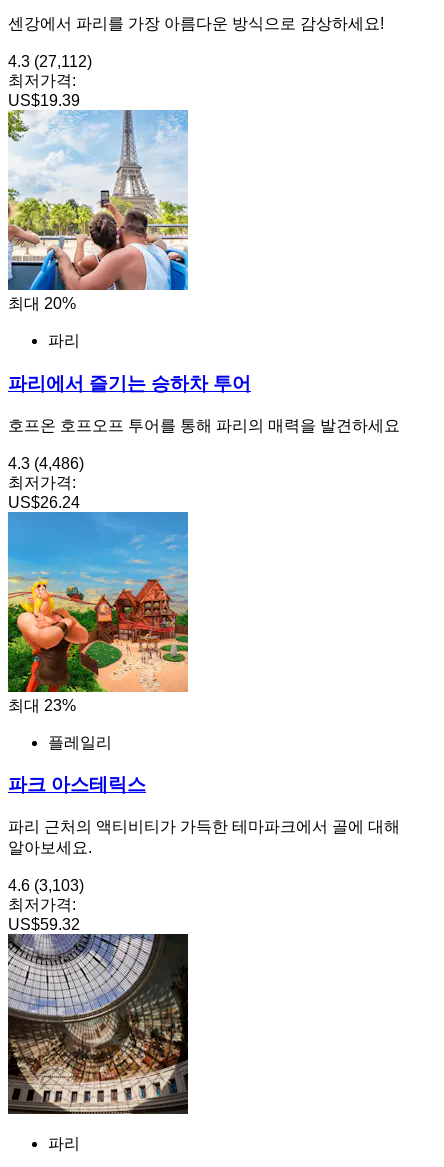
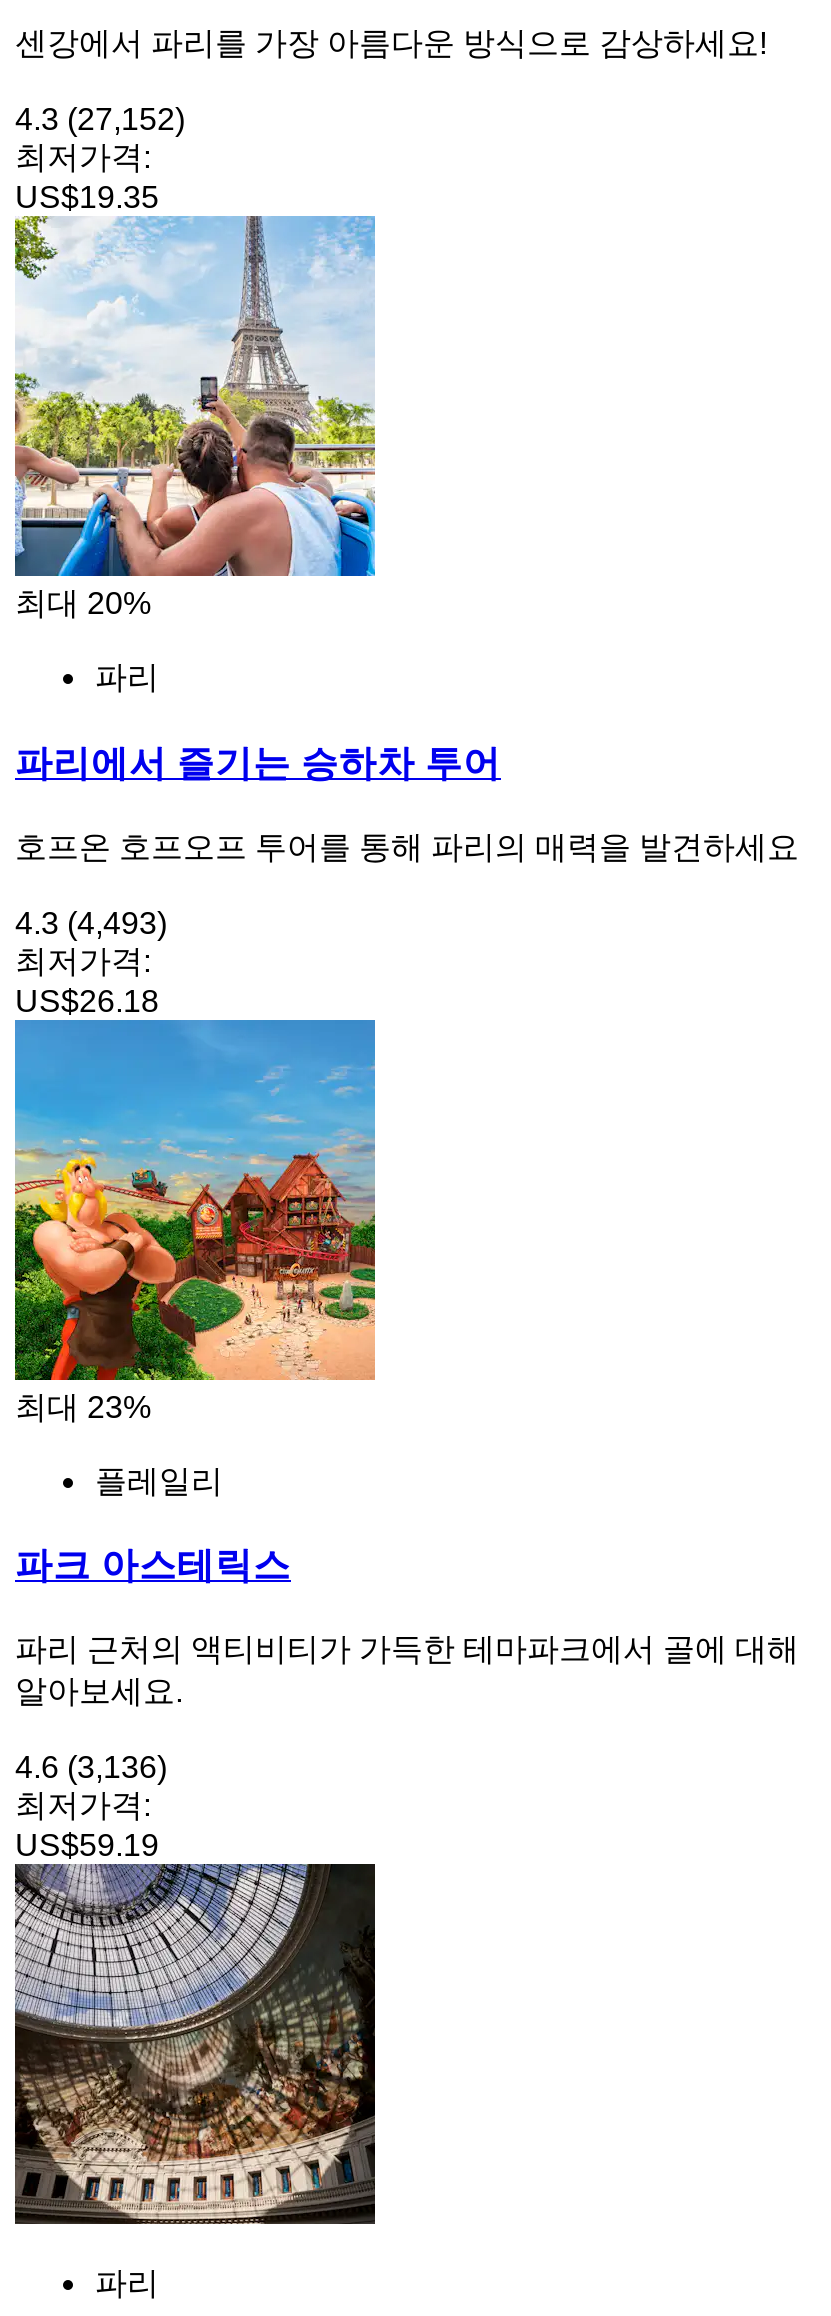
[8,53,92,70] 4.3 (27,112) -> [15,103,185,137] 4.3 (27,152)
[8,92,80,109] US$19.39 -> [15,181,159,215] US$19.35
[8,455,84,472] 4.3 (4,486) -> [15,906,167,940] 4.3 (4,493)
[8,494,80,511] US$26.24 -> [15,984,159,1018] US$26.18
[8,877,84,894] 4.6 (3,103) -> [15,1750,167,1784] 4.6 (3,136)
[8,916,80,933] US$59.32 -> [15,1828,159,1862] US$59.19

